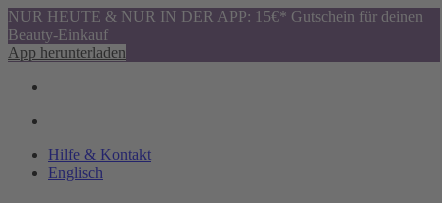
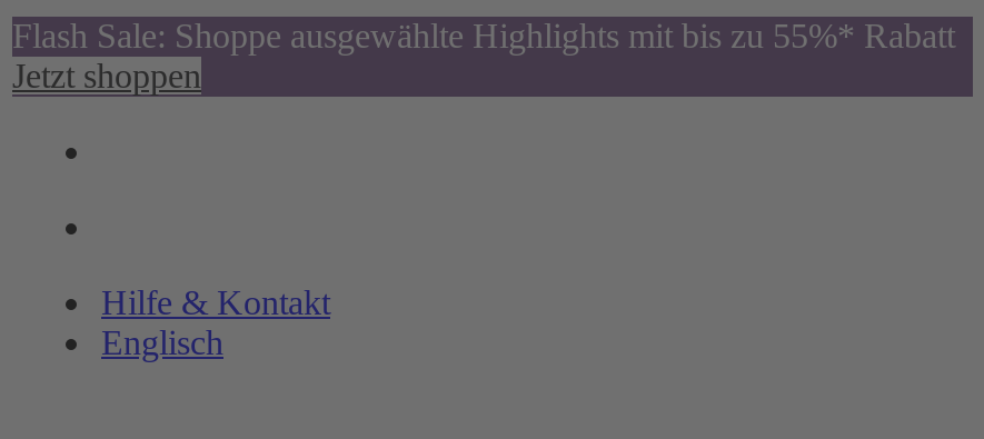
[8,8,423,61] NUR HEUTE & NUR IN DER APP: 15€* Gutschein für deinen | Beauty-Einkauf | App herunterladen -> [12,17,955,94] Flash Sale: Shoppe ausgewählte Highlights mit bis zu 55%* Rabatt | Jetzt shoppen

